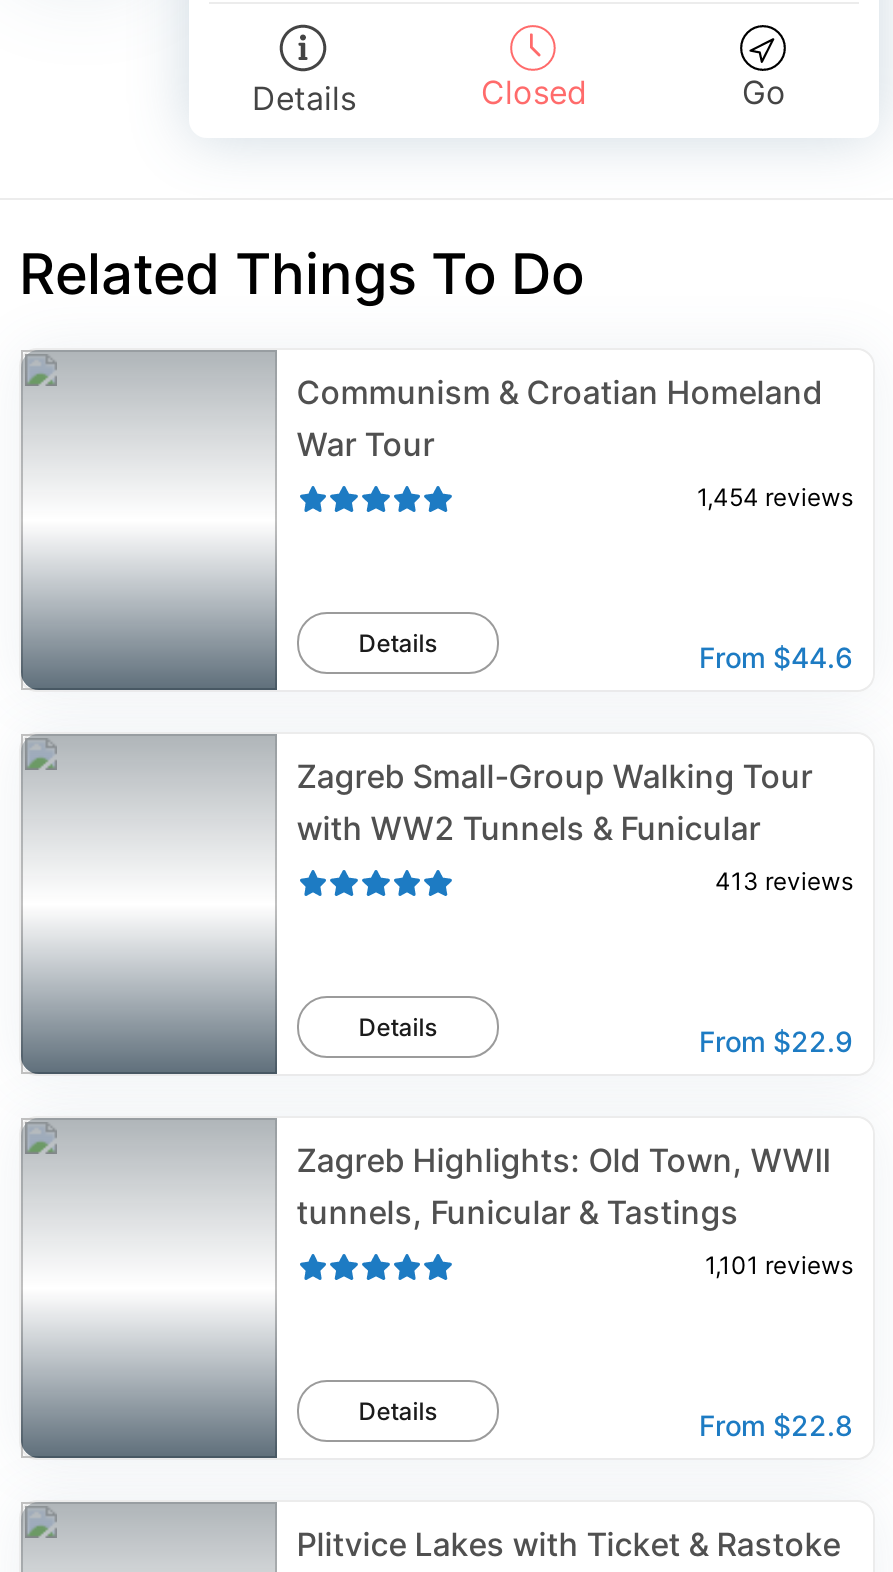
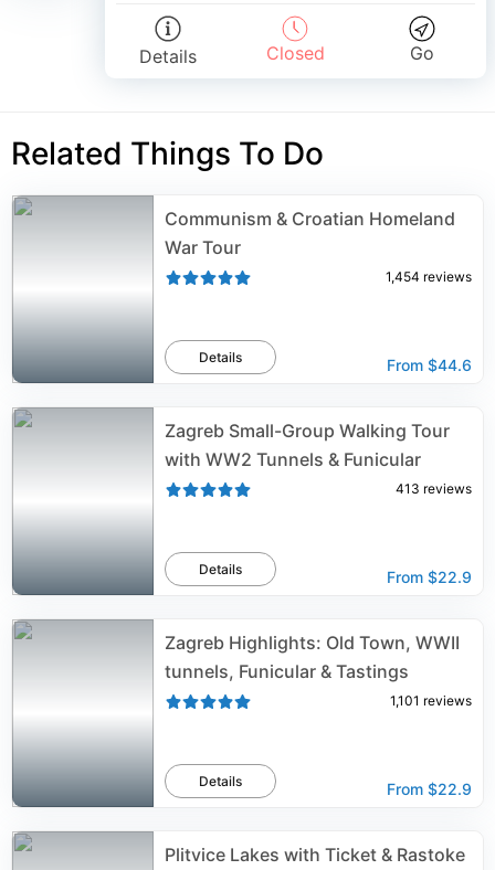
[699,1408,853,1442] From $22.8 -> [387,779,472,798] From $22.9

